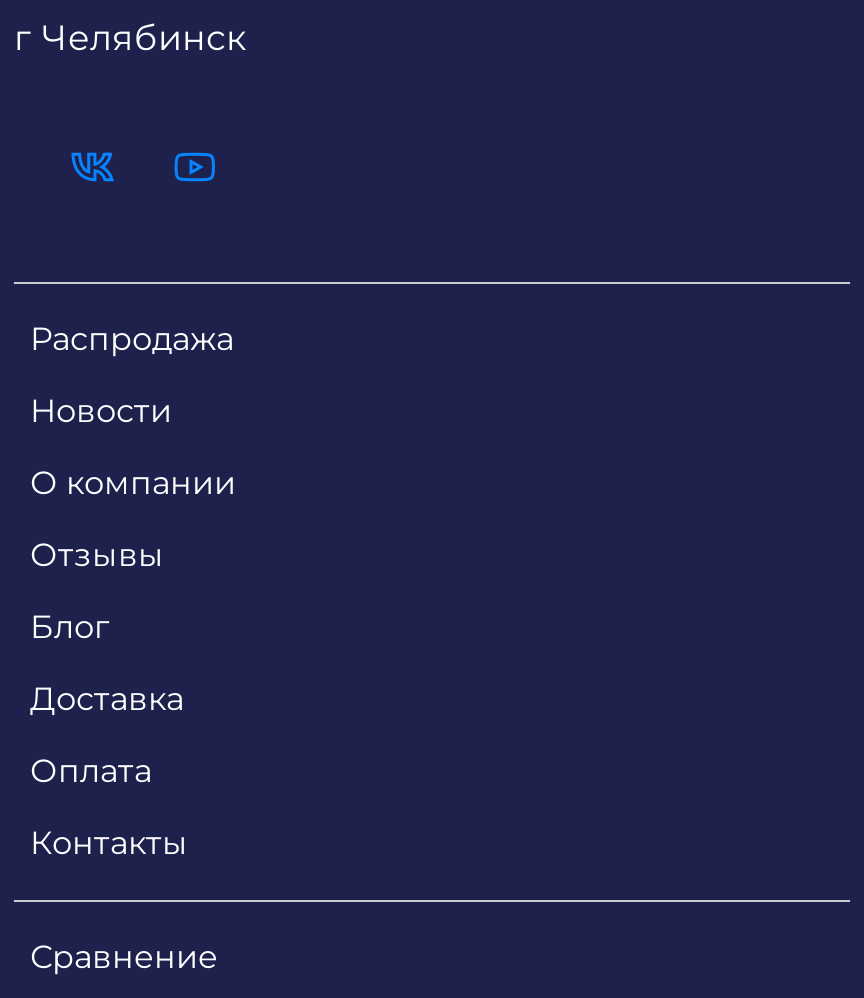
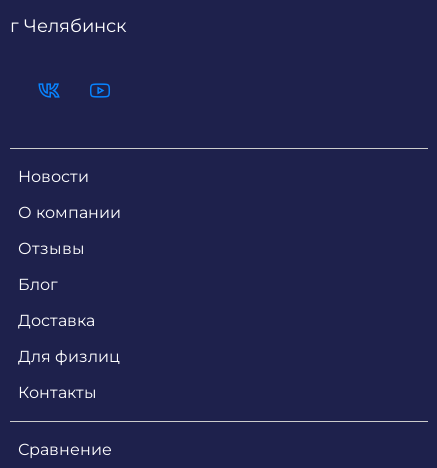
[30,320,234,358] Распродажа -> none
[30,752,152,790] Оплата -> [18,347,120,366] Для физлиц

